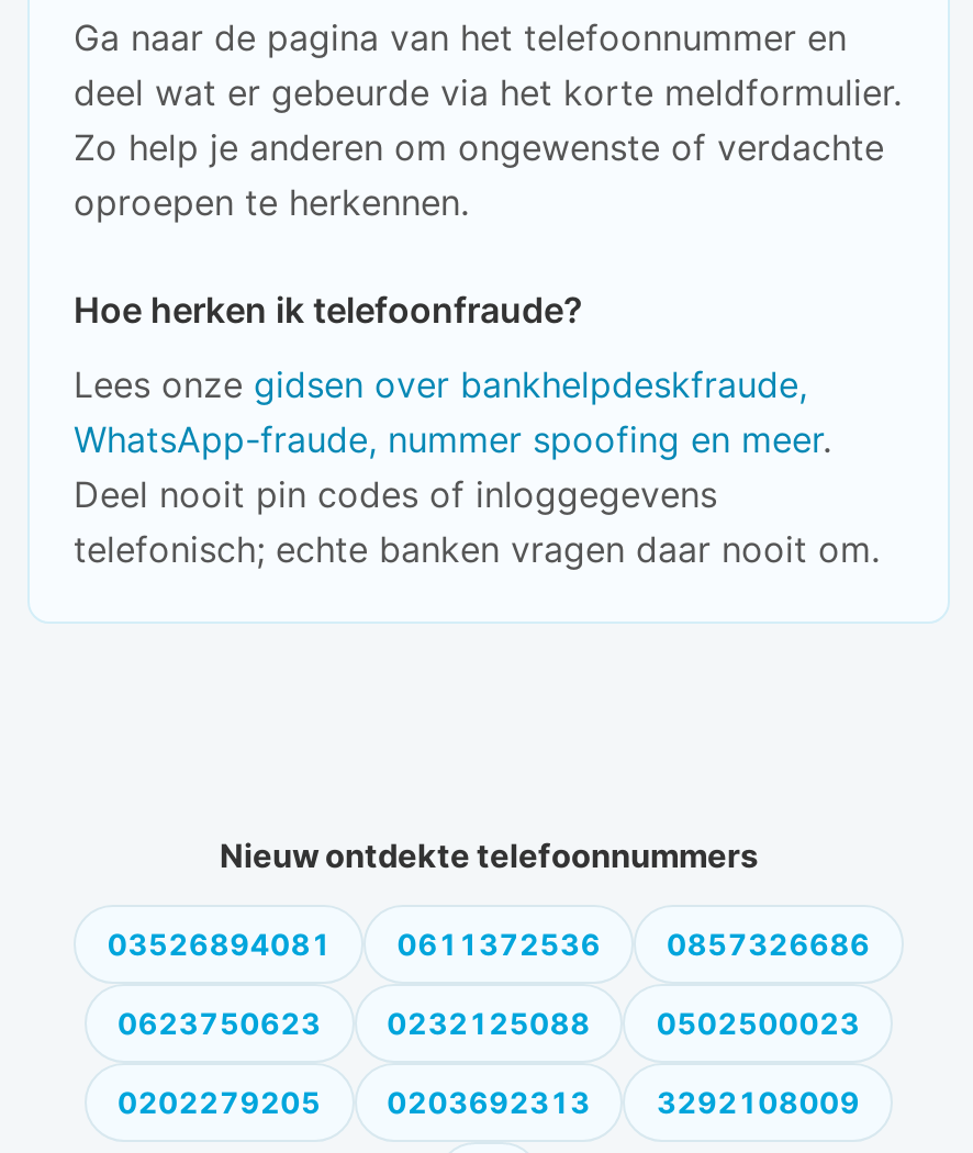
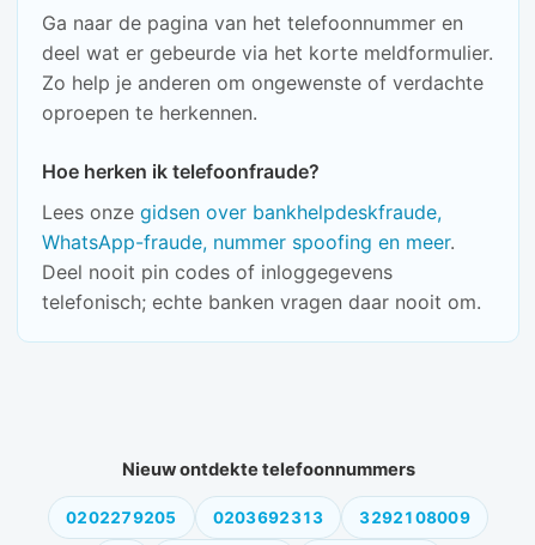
[107,926,870,1041] 03526894081 | 0611372536 | 0857326686 | 0623750623 | 0232125088 | 0502500023 -> none

